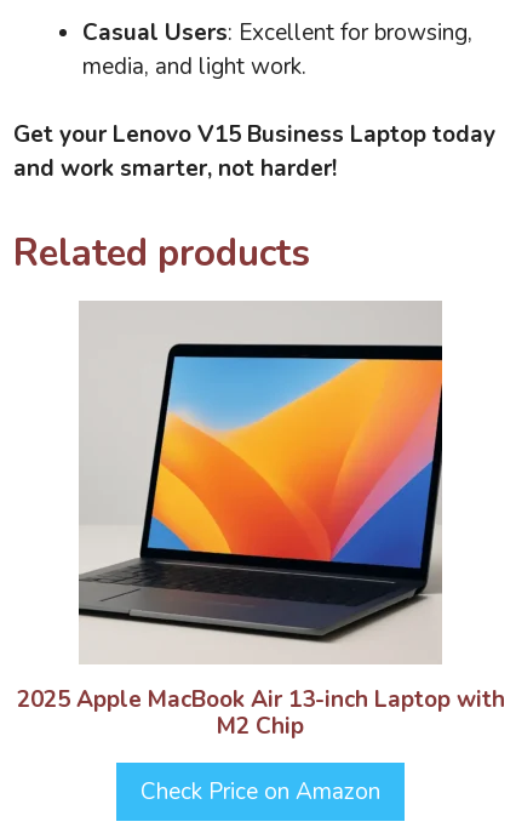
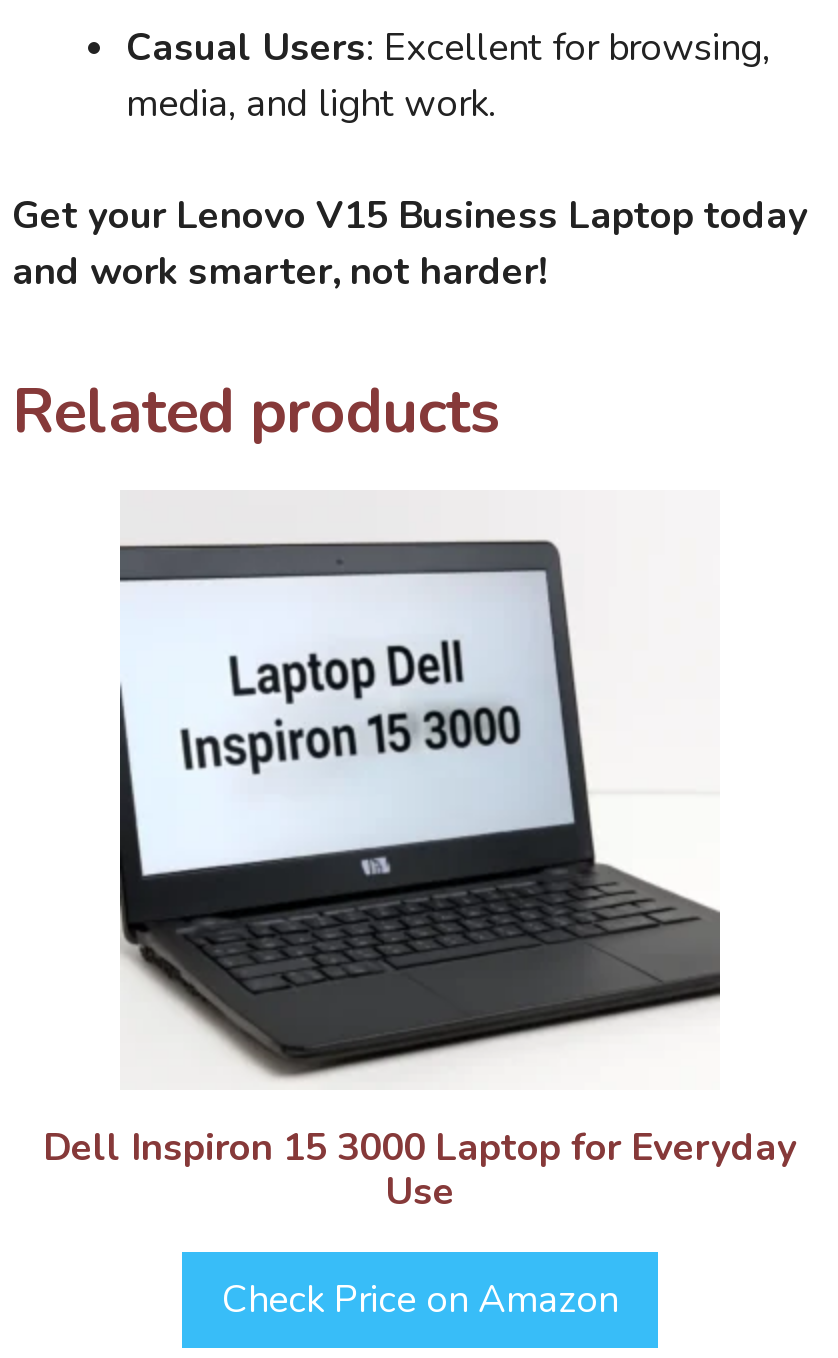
[16,301,504,742] [image] | 2025 Apple MacBook Air 13-inch Laptop with | M2 Chip -> [43,492,797,1218] [image] | Dell Inspiron 15 3000 Laptop for Everyday | Use

